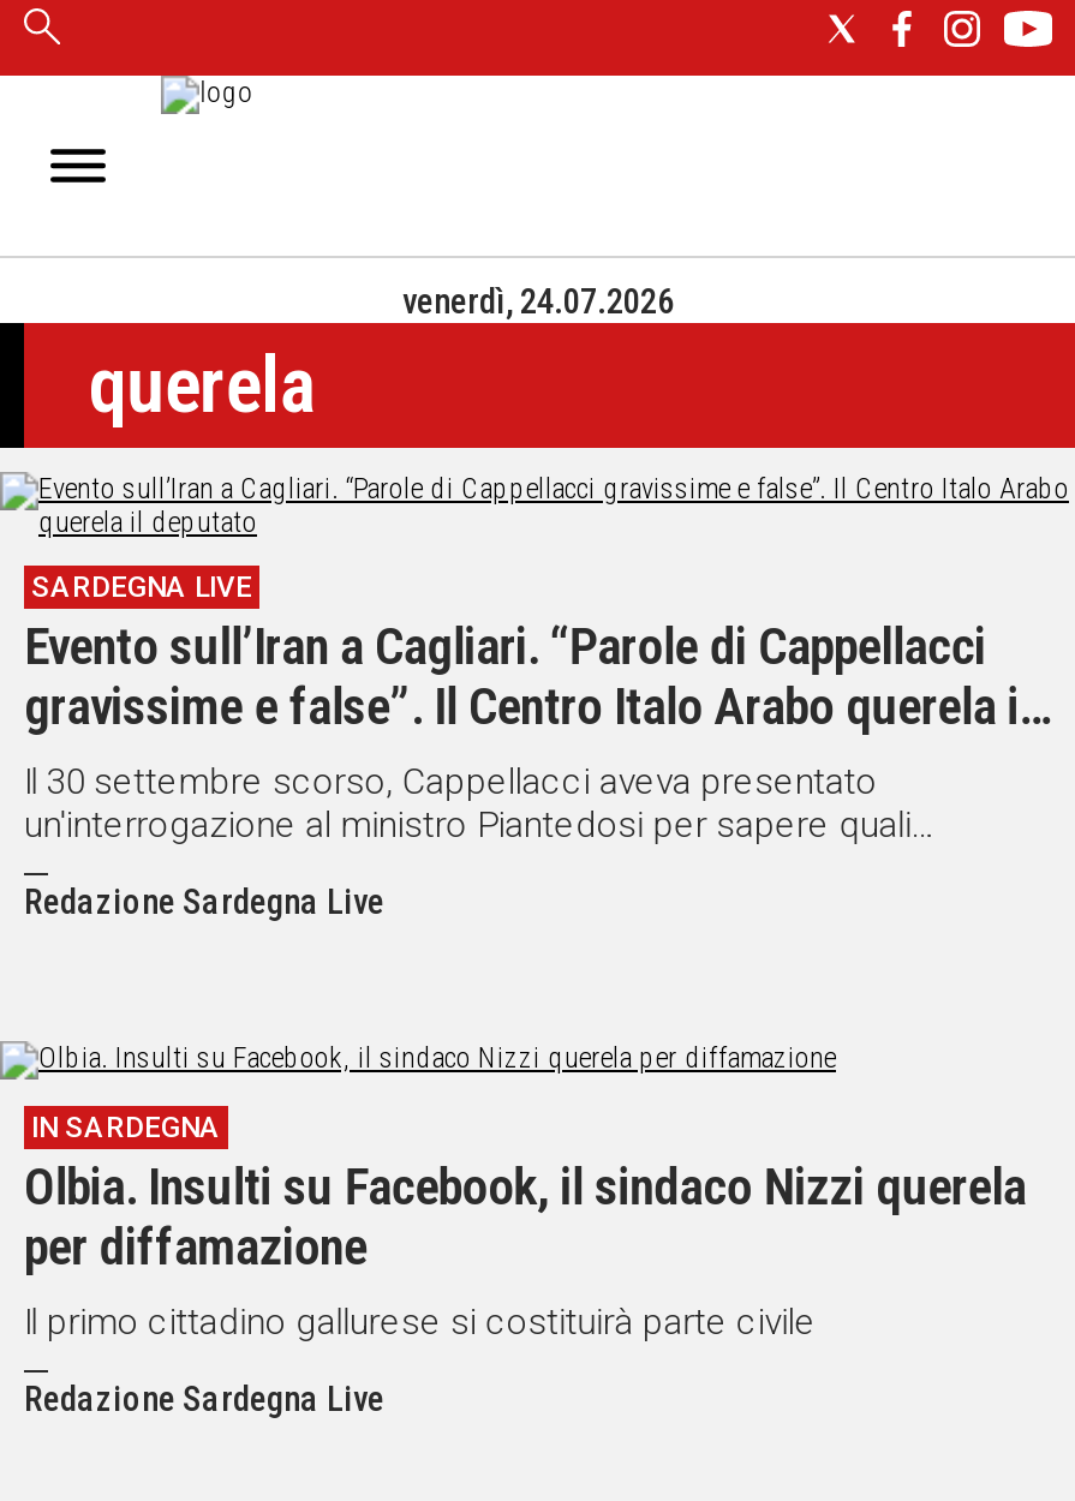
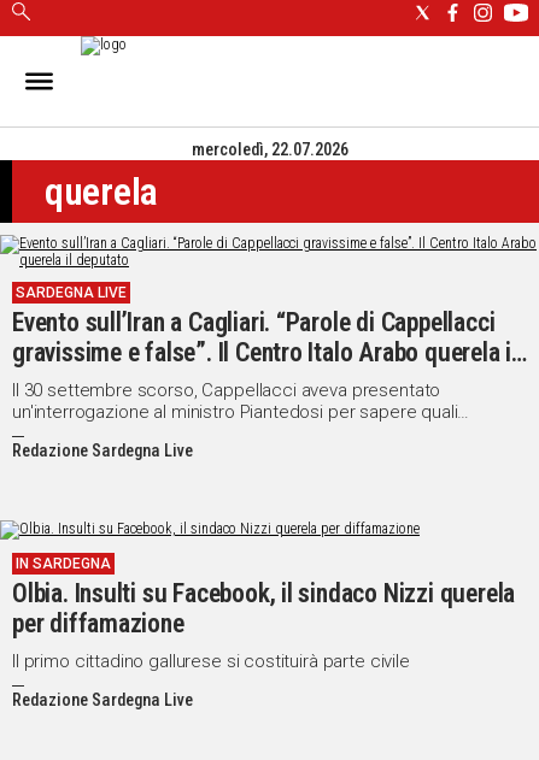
[402,282,674,323] venerdì, 24.07.2026 -> [192,140,348,160] mercoledì, 22.07.2026

